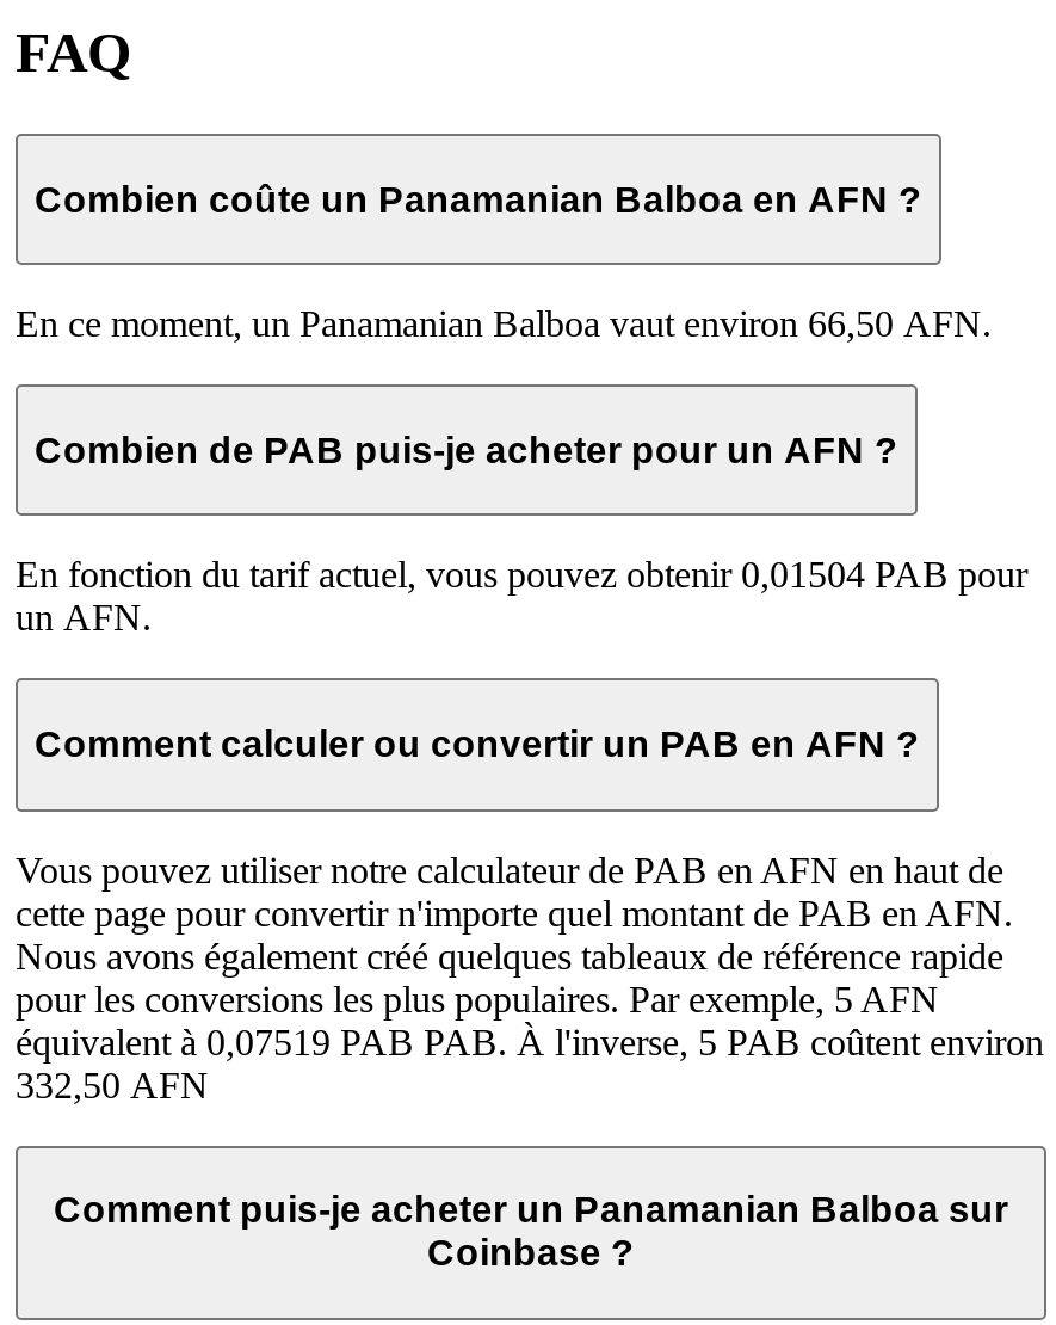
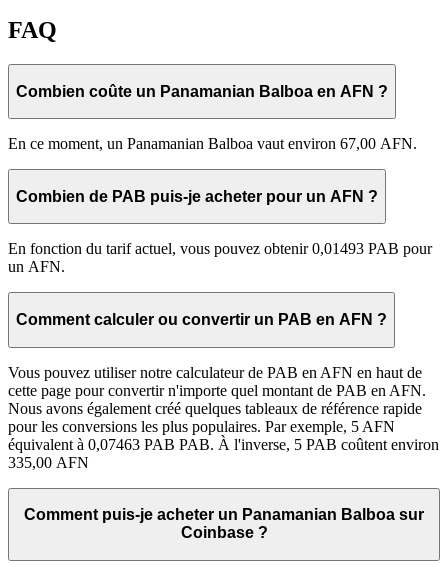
[16,304,992,344] En ce moment, un Panamanian Balboa vaut environ 66,50 AFN. -> [8,135,417,152] En ce moment, un Panamanian Balboa vaut environ 67,00 AFN.
[16,555,1027,595] En fonction du tarif actuel, vous pouvez obtenir 0,01504 PAB pour -> [8,240,432,257] En fonction du tarif actuel, vous pouvez obtenir 0,01493 PAB pour
[16,1021,1044,1061] équivalent à 0,07519 PAB PAB. À l'inverse, 5 PAB coûtent environ -> [8,436,439,453] équivalent à 0,07463 PAB PAB. À l'inverse, 5 PAB coûtent environ
[16,1064,209,1104] 332,50 AFN -> [8,454,89,471] 335,00 AFN

